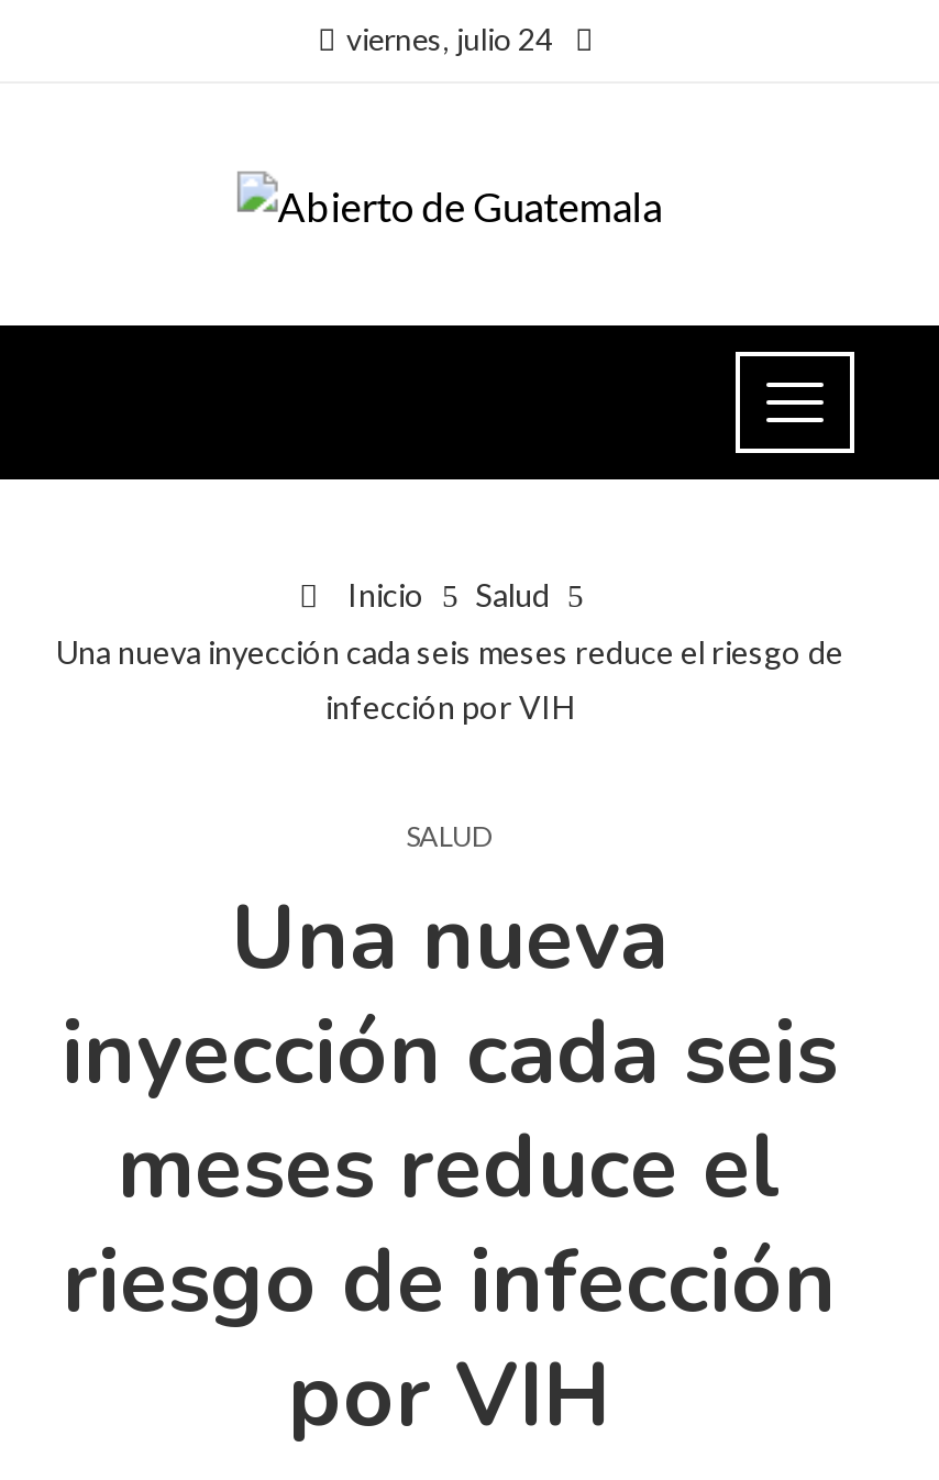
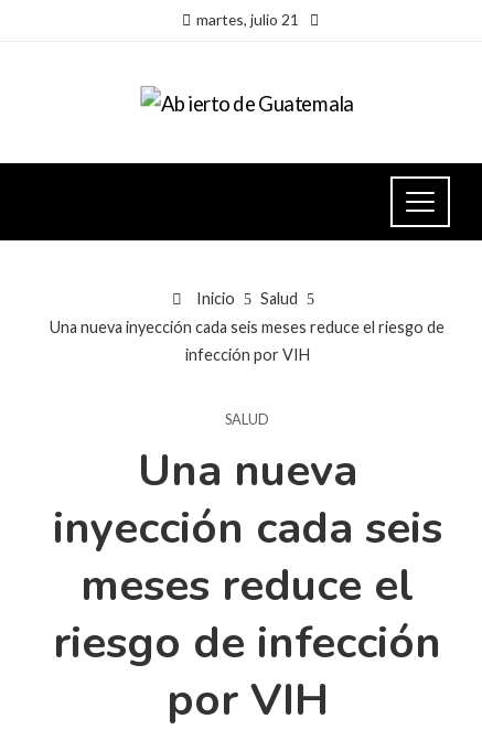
[346,20,553,57] viernes, julio 24 -> [196,10,298,29] martes, julio 21

